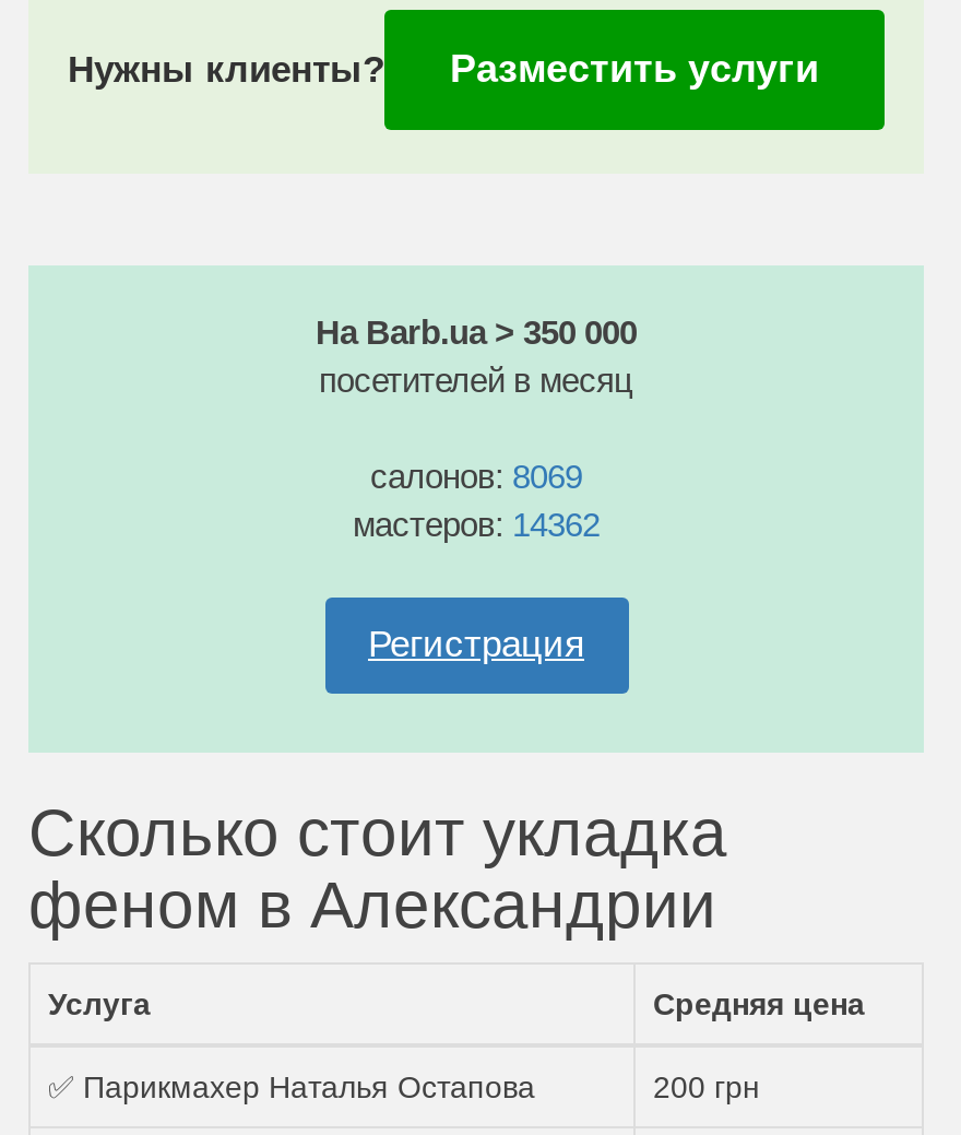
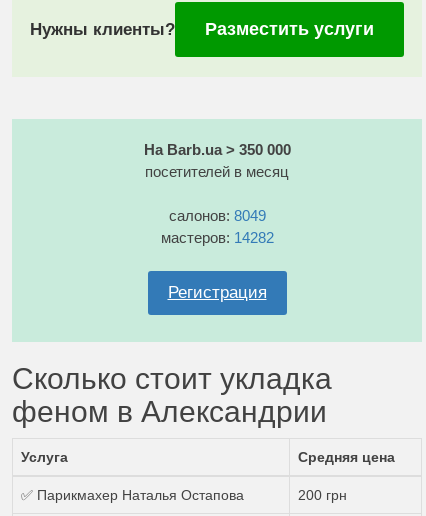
[370,458,582,495] салонов: 8069 -> [168,207,265,224] салонов: 8049
[353,506,600,543] мастеров: 14362 -> [160,229,273,246] мастеров: 14282

